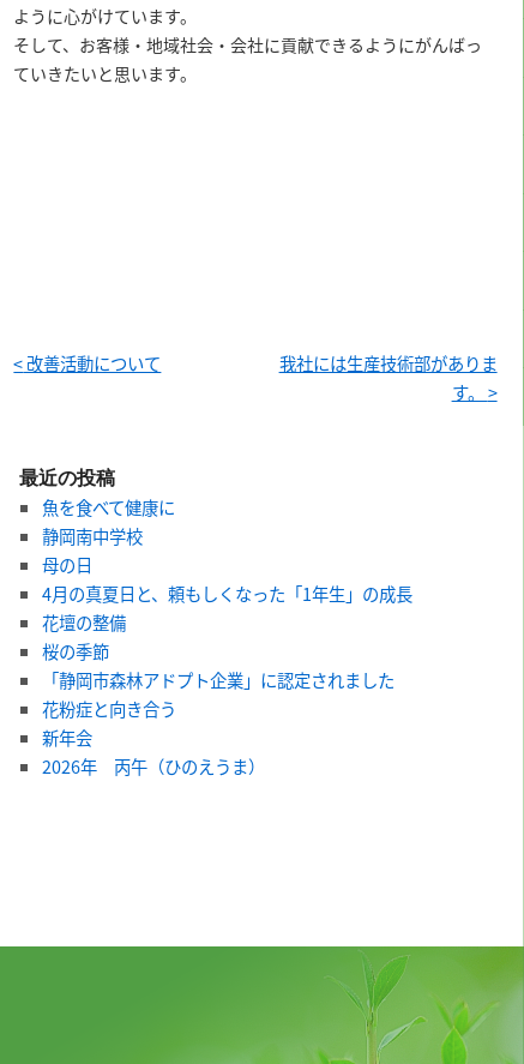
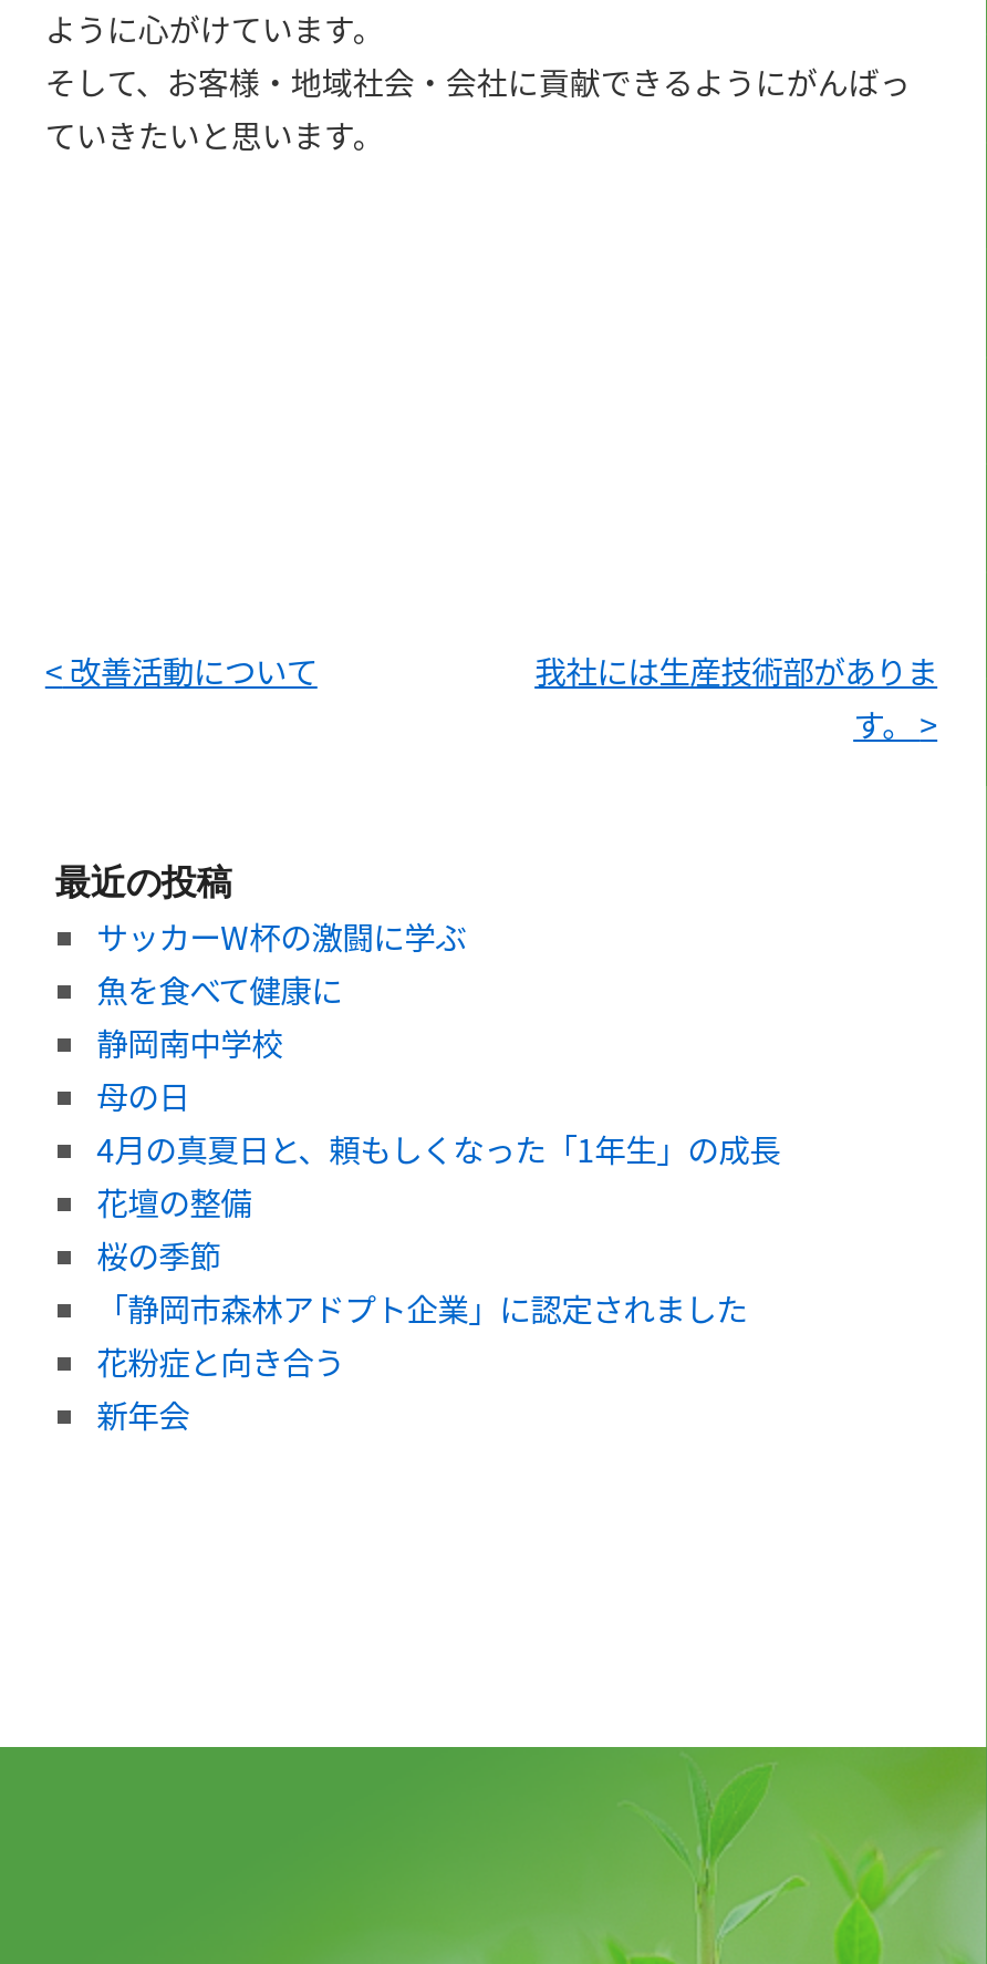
none -> [96,911,466,958] サッカーW杯の激闘に学ぶ
moved [41,494,412,749] -> [96,964,780,1436]: 魚を食べて健康に | 静岡南中学校 | 母の日 | ... | 花粉症と向き合う | 新年会
[41,753,265,778] 2026年 丙午（ひのえうま） -> none

